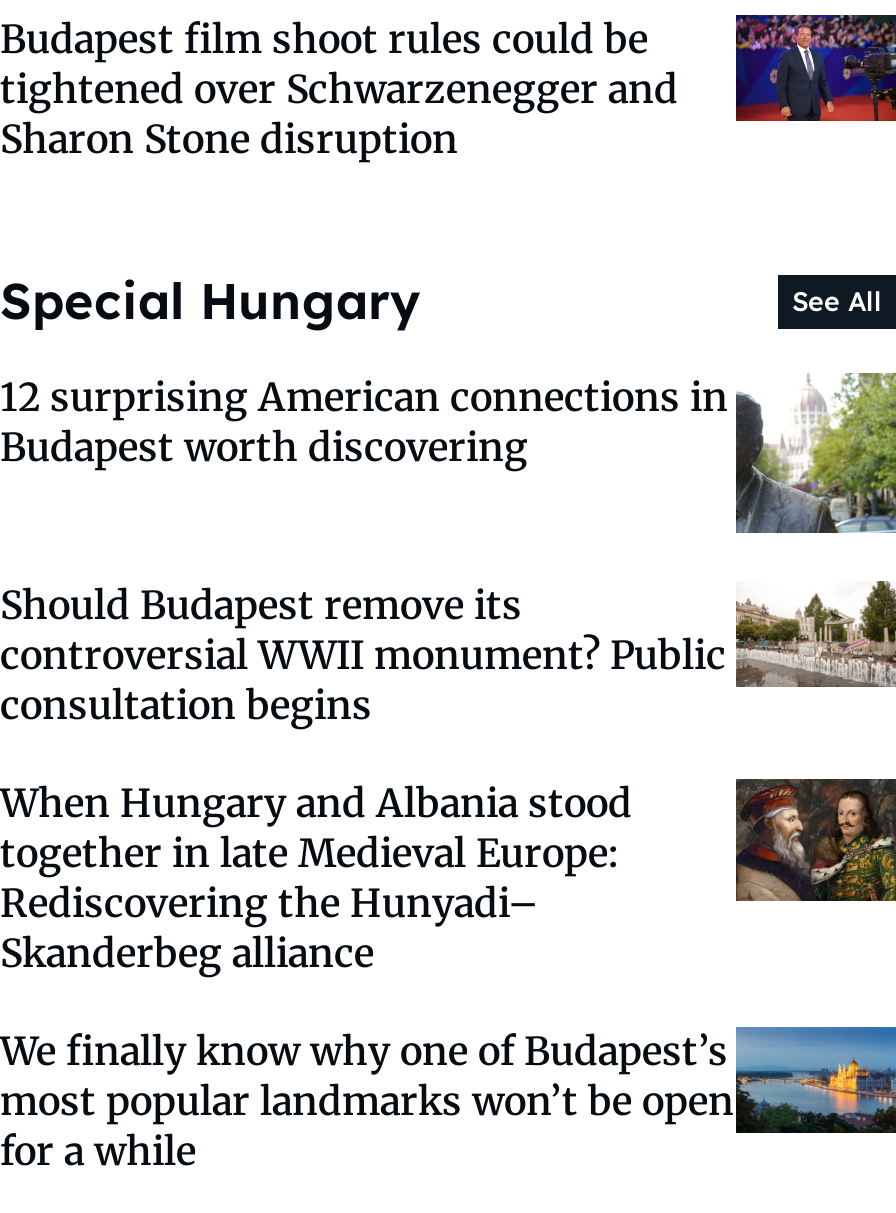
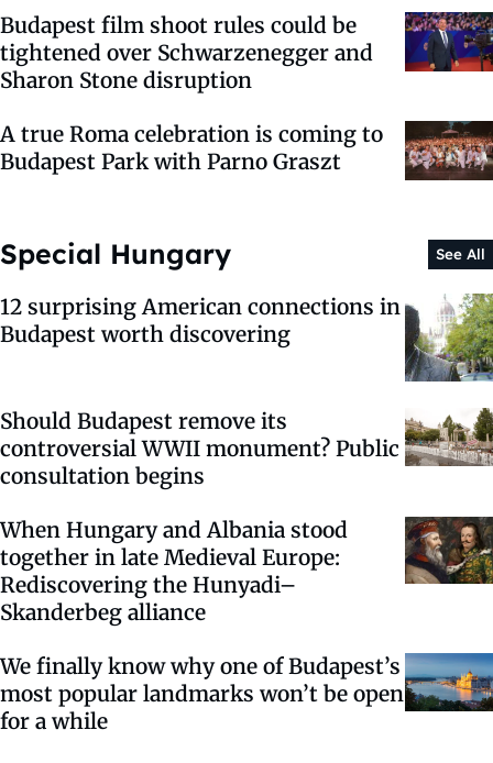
none -> [0,120,490,181] [image] | A true Roma celebration is coming to | Budapest Park with Parno Graszt

